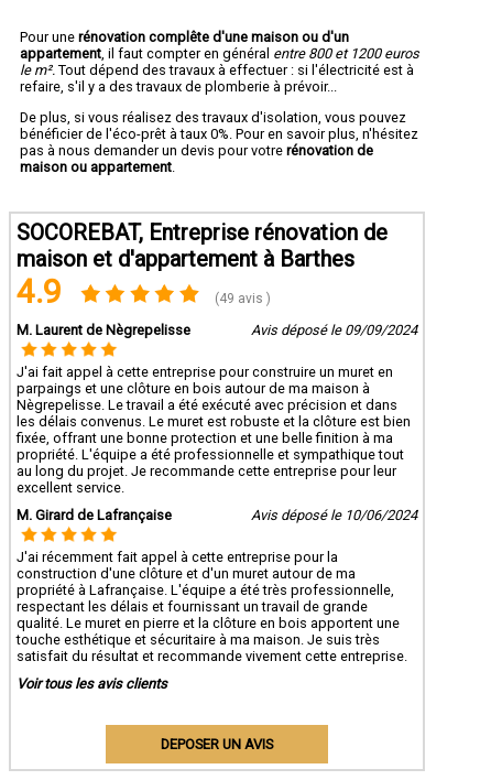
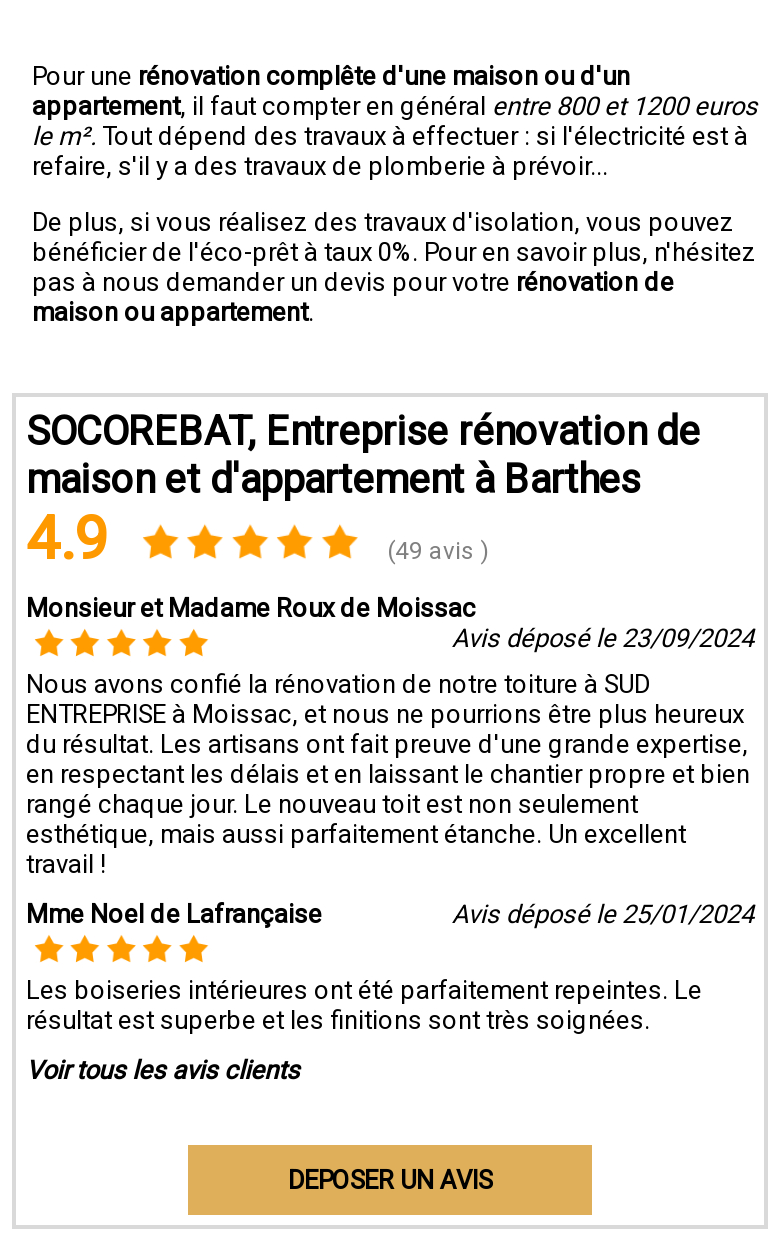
[17,321,417,338] M. Laurent de Nègrepelisse | Avis déposé le 09/09/2024 -> [26,592,754,652] Monsieur et Madame Roux de Moissac | Avis déposé le 23/09/2024
[17,363,411,495] J'ai fait appel à cette entreprise pour construire un muret en | parpaings et une clôture en bois autour de ma maison à | Nègrepelisse. Le travail a été exécuté avec précision et dans | les délais convenus. Le muret est robuste et la clôture est bien | fixée, offrant une bonne protection et une belle finition à ma | propriété. L'équipe a été professionnelle et sympathique tout | au long du projet. Je recommande cette entreprise pour leur | excellent service. -> [26,668,750,878] Nous avons confié la rénovation de notre toiture à SUD | ENTREPRISE à Moissac, et nous ne pourrions être plus heureux | du résultat. Les artisans ont fait preuve d'une grande expertise, | en respectant les délais et en laissant le chantier propre et bien | rangé chaque jour. Le nouveau toit est non seulement | esthétique, mais aussi parfaitement étanche. Un excellent | travail !
[17,506,417,523] M. Girard de Lafrançaise | Avis déposé le 10/06/2024 -> [26,898,754,928] Mme Noel de Lafrançaise | Avis déposé le 25/01/2024
[17,548,407,664] J'ai récemment fait appel à cette entreprise pour la | construction d'une clôture et d'un muret autour de ma | propriété à Lafrançaise. L'équipe a été très professionnelle, | respectant les délais et fournissant un travail de grande | qualité. Le muret en pierre et la clôture en bois apportent une | touche esthétique et sécuritaire à ma maison. Je suis très | satisfait du résultat et recommande vivement cette entreprise. -> [26,974,702,1034] Les boiseries intérieures ont été parfaitement repeintes. Le | résultat est superbe et les finitions sont très soignées.

